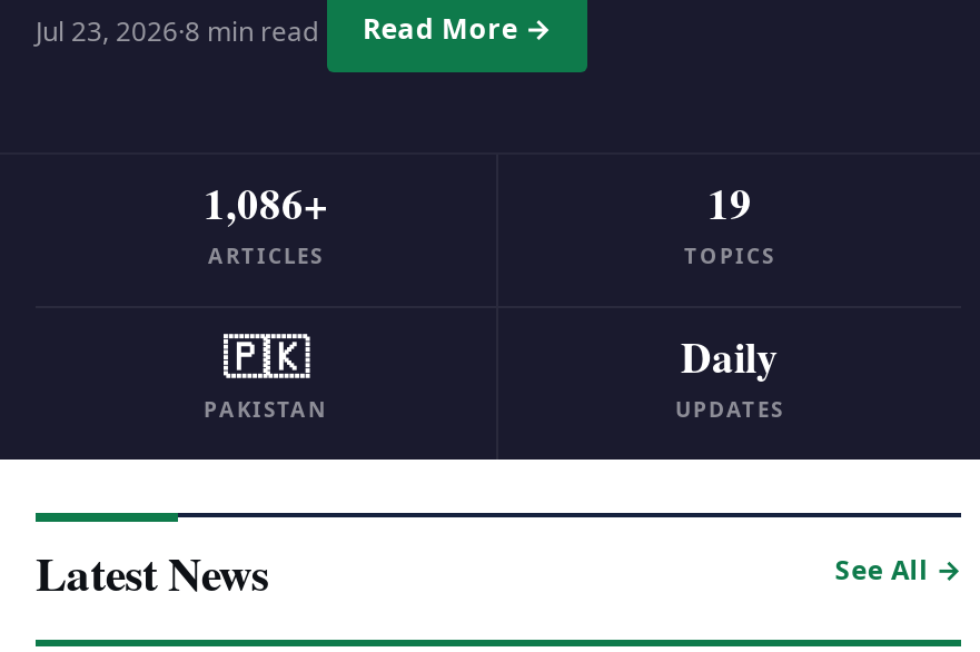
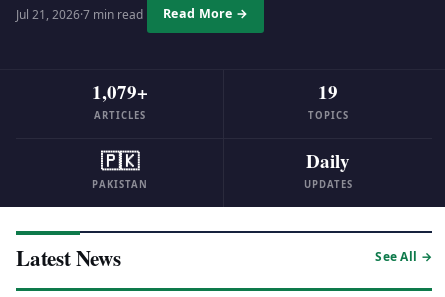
[36,11,318,49] Jul 23, 2026·8 min read -> [16,5,143,22] Jul 21, 2026·7 min read
[204,172,328,233] 1,086+ -> [91,78,147,105] 1,079+

